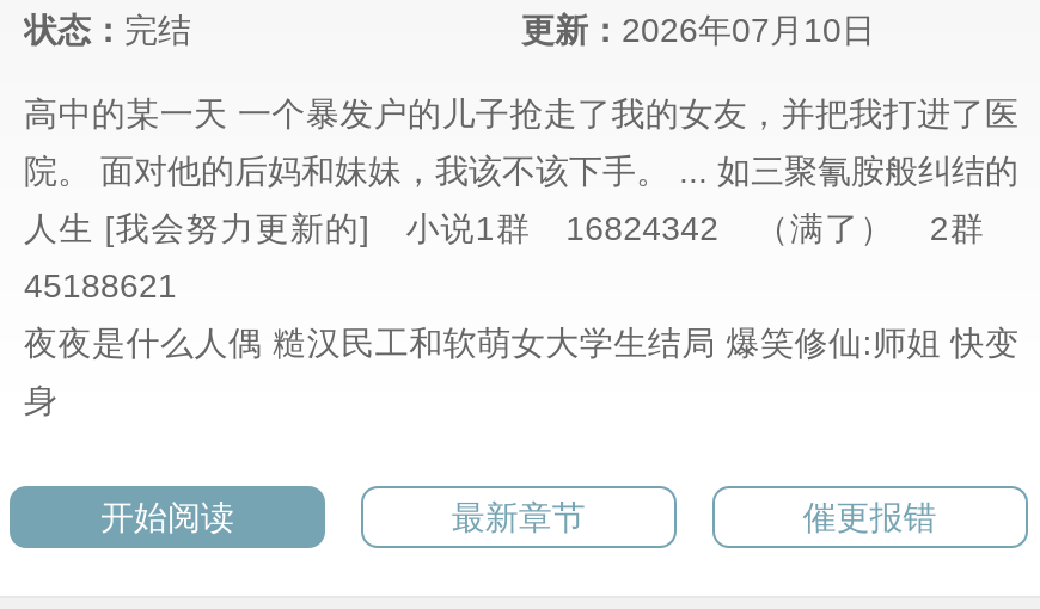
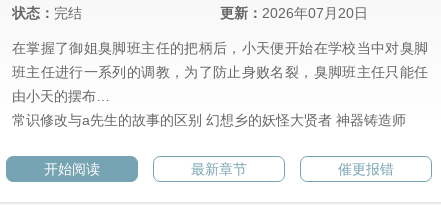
[24,12,1018,420] 更新：2026年07月10日 | 高中的某一天 一个暴发户的儿子抢走了我的女友，并把我打进了医 | 院。 面对他的后妈和妹妹，我该不该下手。 ... 如三聚氰胺般纠结的 | 人生 [我会努力更新的] 小说1群 16824342 （满了） 2群 | 45188621 | 夜夜是什么人偶 糙汉民工和软萌女大学生结局 爆笑修仙:师姐 快变 | 身 -> [12,5,428,128] 更新：2026年07月20日 | 在掌握了御姐臭脚班主任的把柄后，小天便开始在学校当中对臭脚 | 班主任进行一系列的调教，为了防止身败名裂，臭脚班主任只能任 | 由小天的摆布… | 常识修改与a先生的故事的区别 幻想乡的妖怪大贤者 神器铸造师

